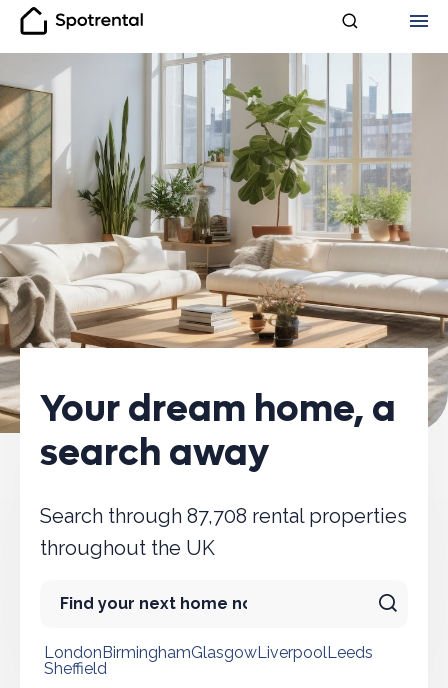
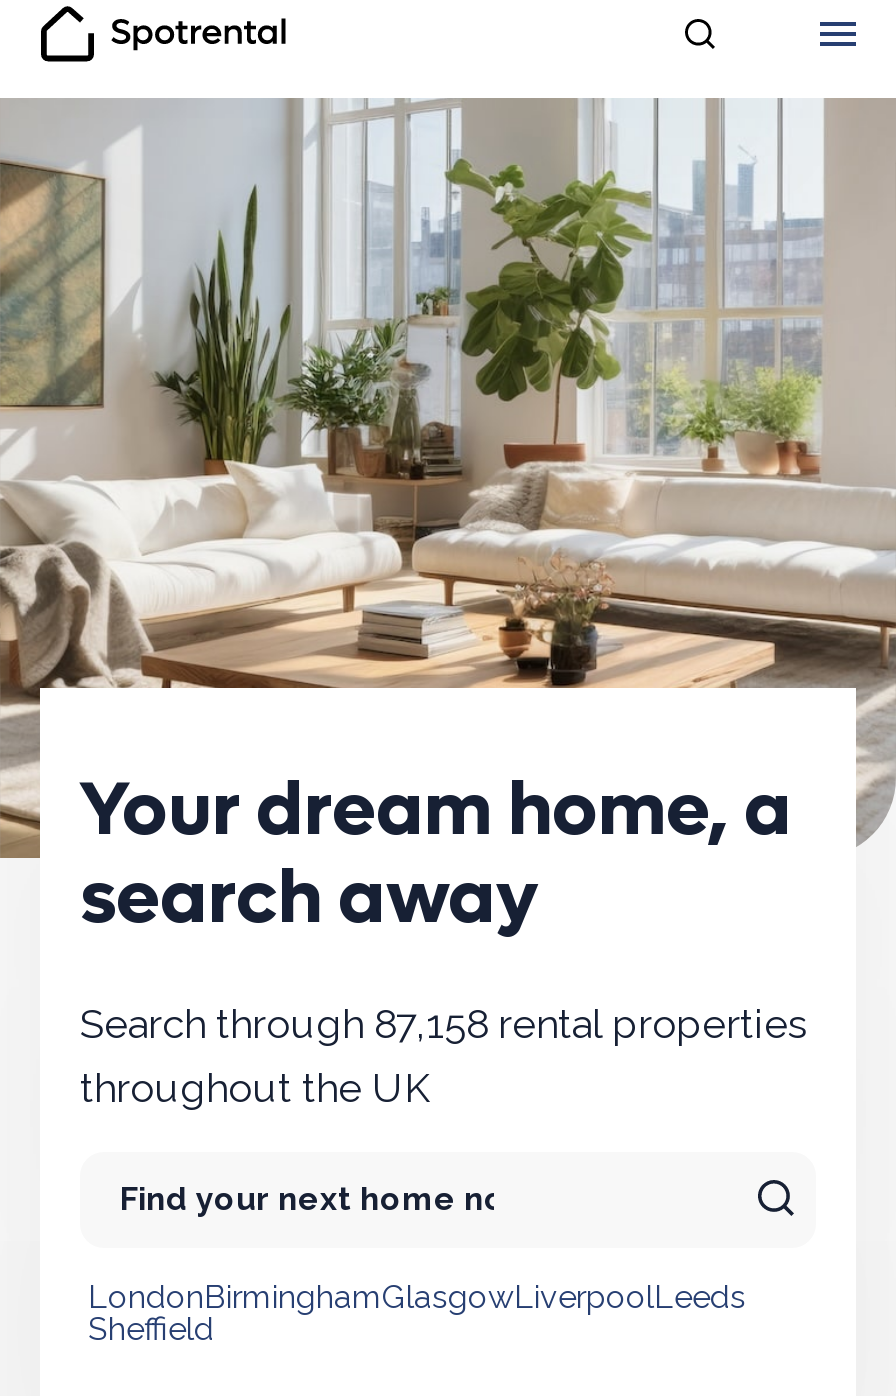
[40,504,407,528] Search through 87,708 rental properties -> [80,1000,808,1048] Search through 87,158 rental properties

